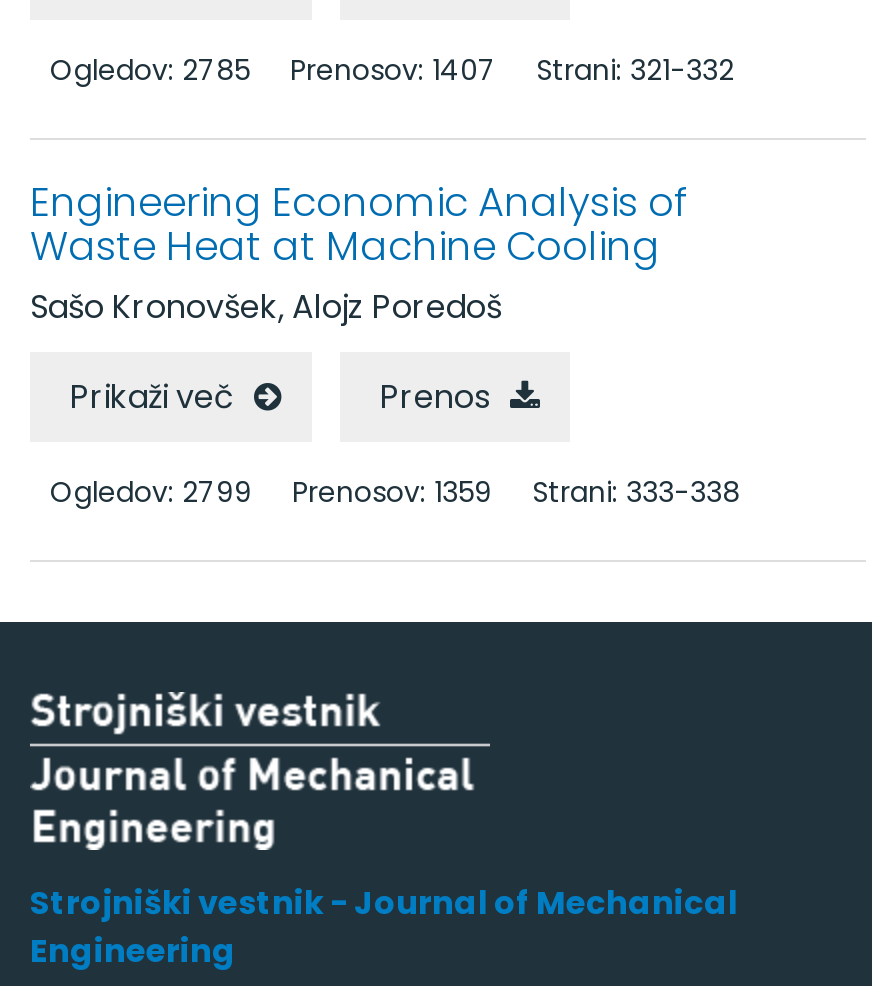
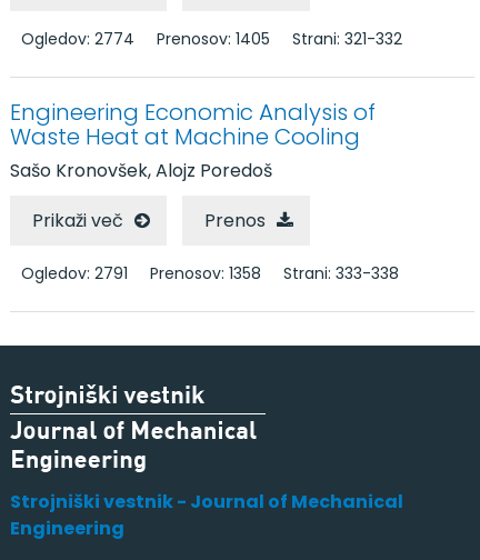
[50,50,250,90] Ogledov: 2785 -> [21,28,134,50] Ogledov: 2774
[290,50,496,90] Prenosov: 1407 -> [157,28,270,50] Prenosov: 1405
[50,472,252,512] Ogledov: 2799 -> [21,262,128,284] Ogledov: 2791
[292,472,492,512] Prenosov: 1359 -> [150,262,261,284] Prenosov: 1358

